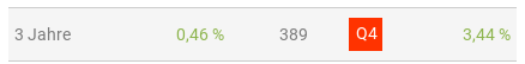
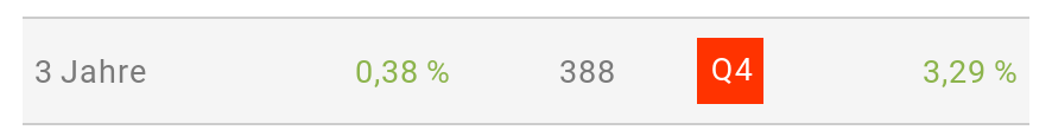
[176,25,224,44] 0,46 % -> [355,53,450,91] 0,38 %
[279,25,308,44] 389 -> [559,53,616,91] 388
[463,25,511,44] 3,44 % -> [923,53,1018,91] 3,29 %

